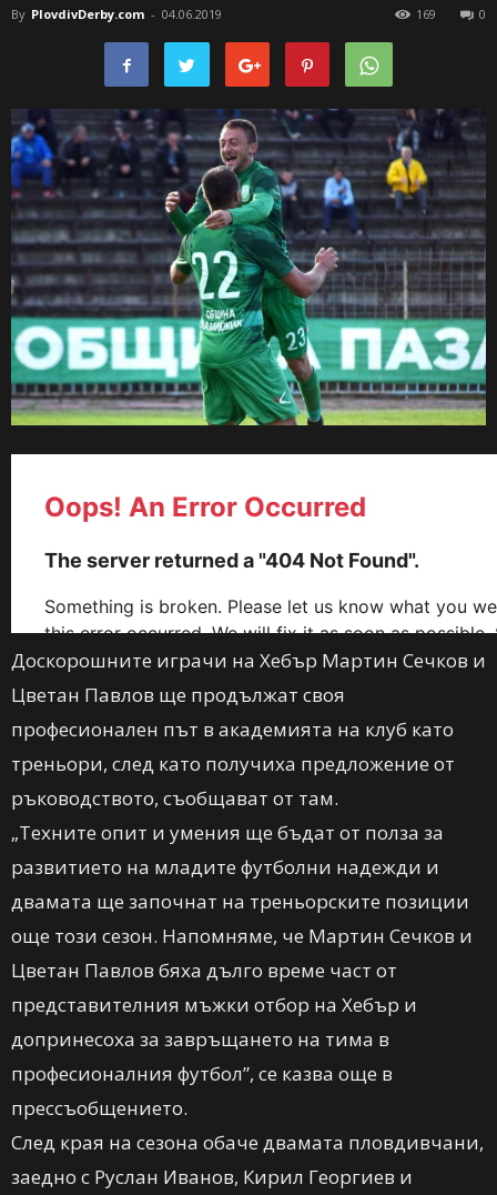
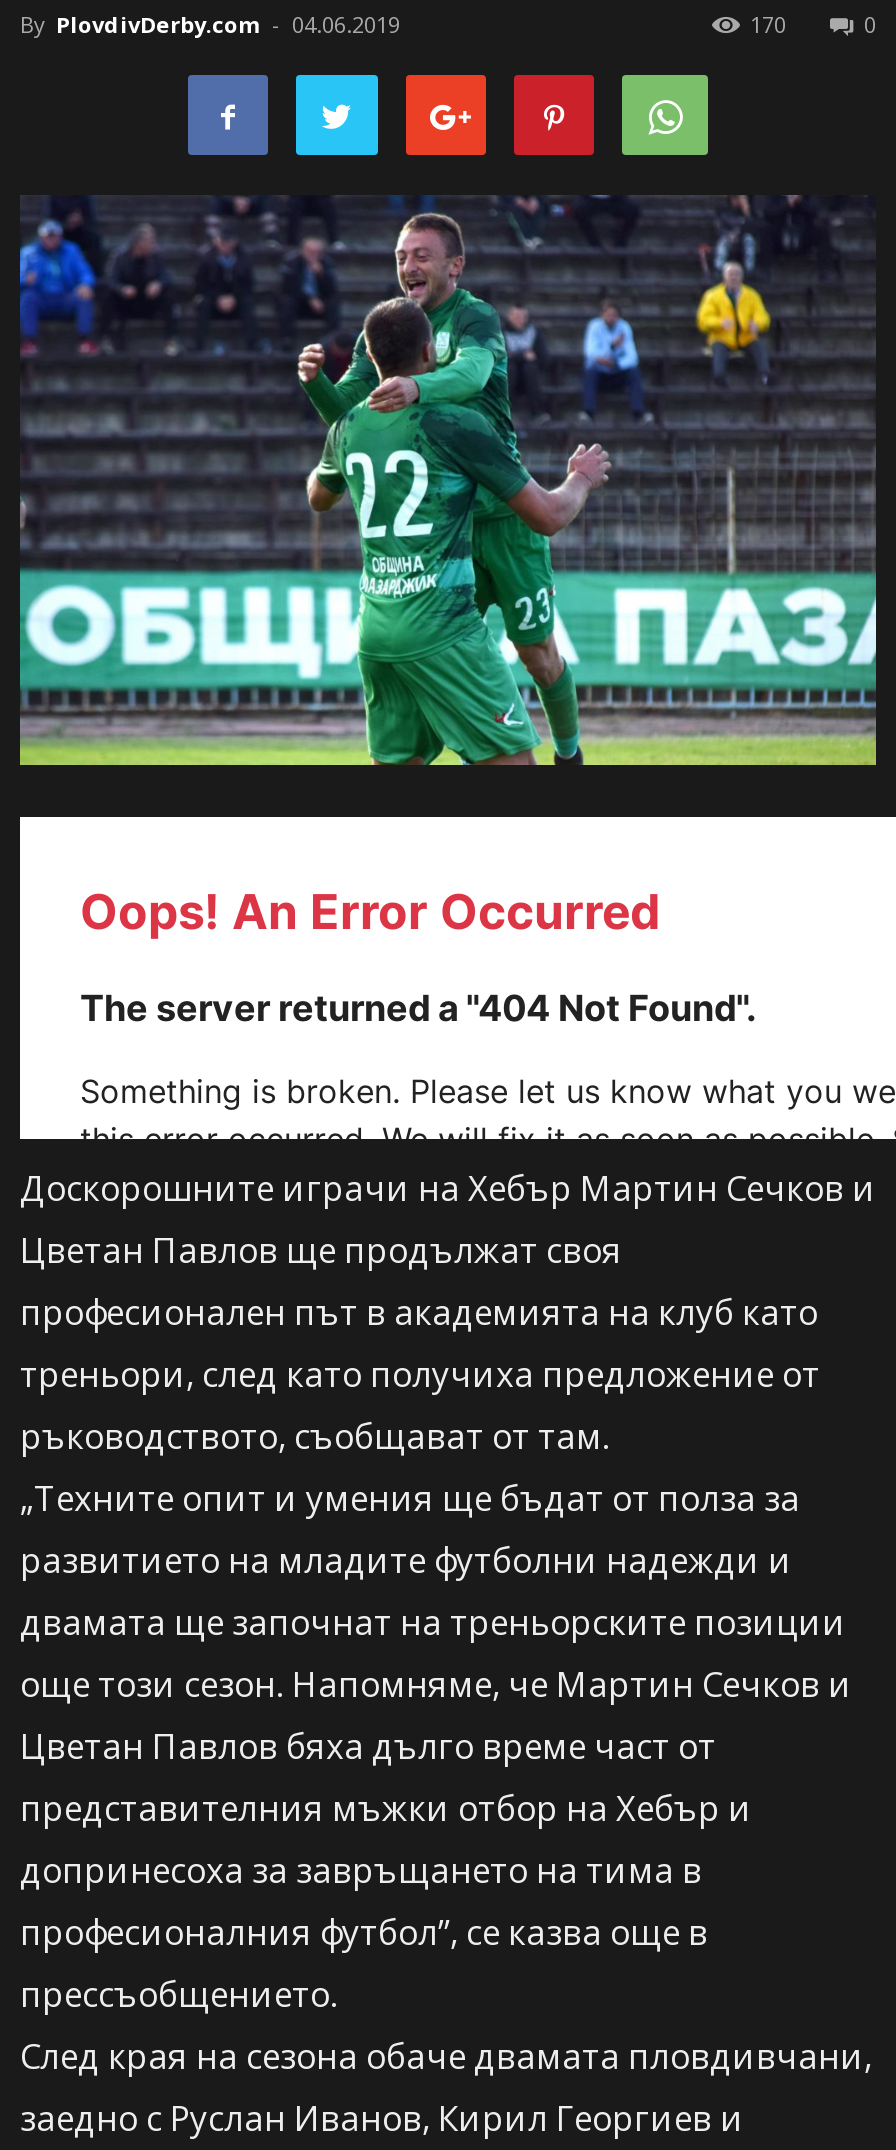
[416,6,436,22] 169 -> [750,9,786,39] 170

